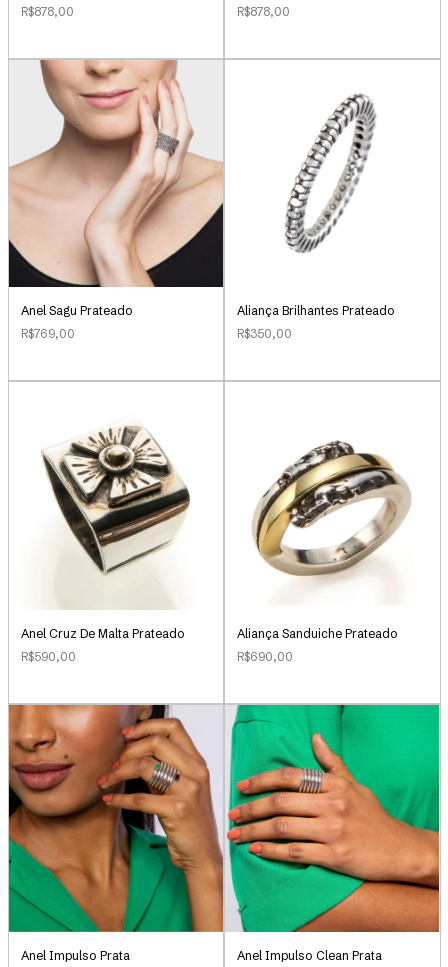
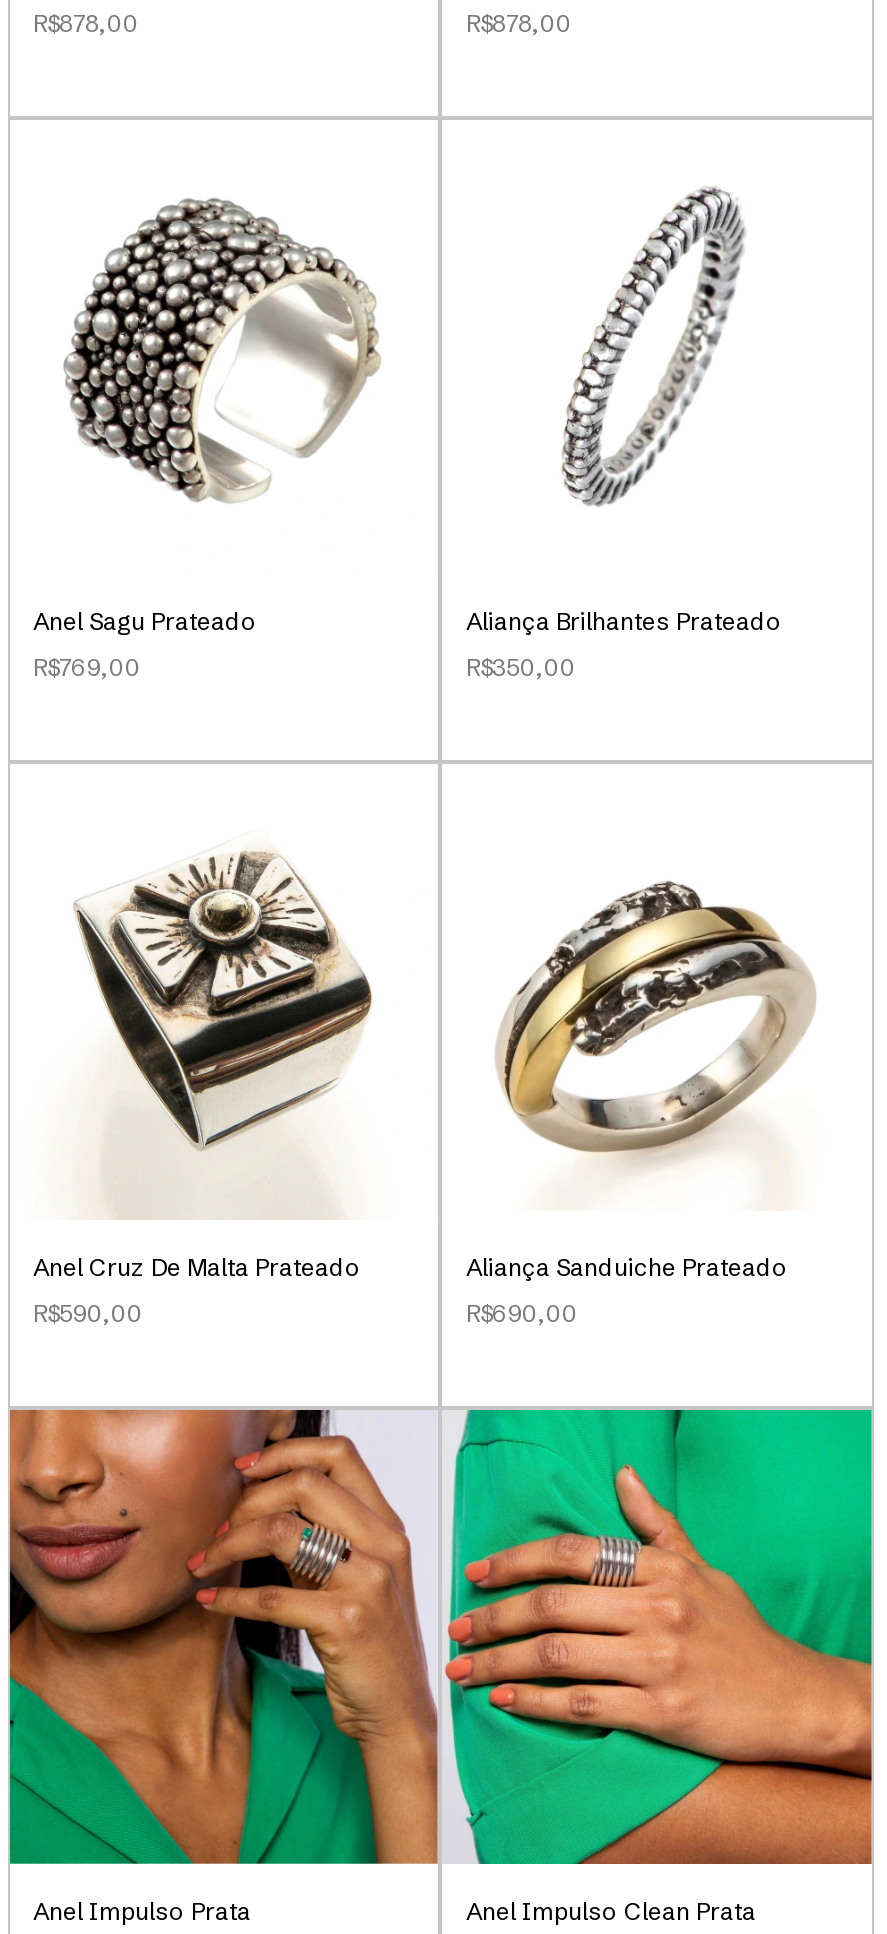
[8,59,224,288] [image] -> [10,120,438,574] [image]

